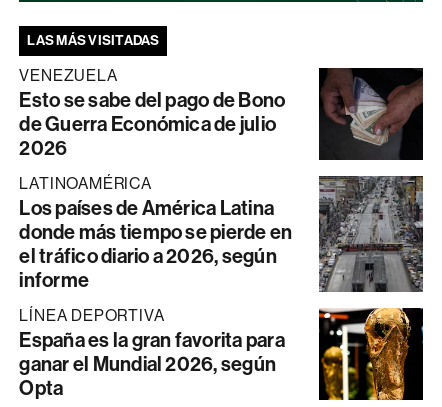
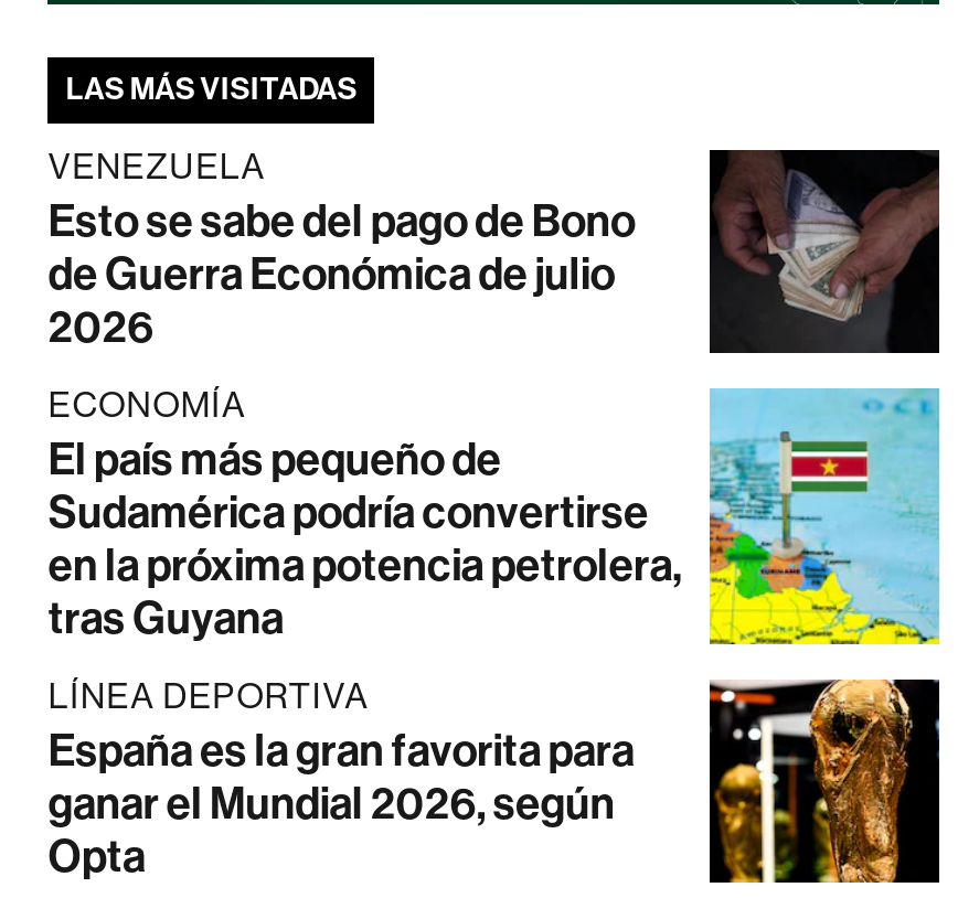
[19,174,424,293] [image] | LATINOAMÉRICA | Los países de América Latina | donde más tiempo se pierde en | el tráfico diario a 2026, según | informe -> [48,384,941,646] [image] | ECONOMÍA | El país más pequeño de | Sudamérica podría convertirse | en la próxima potencia petrolera, | tras Guyana

